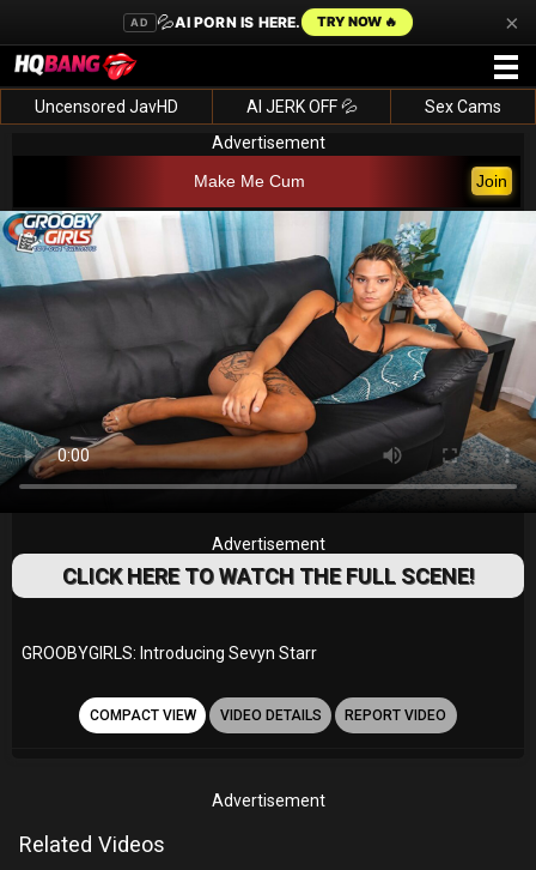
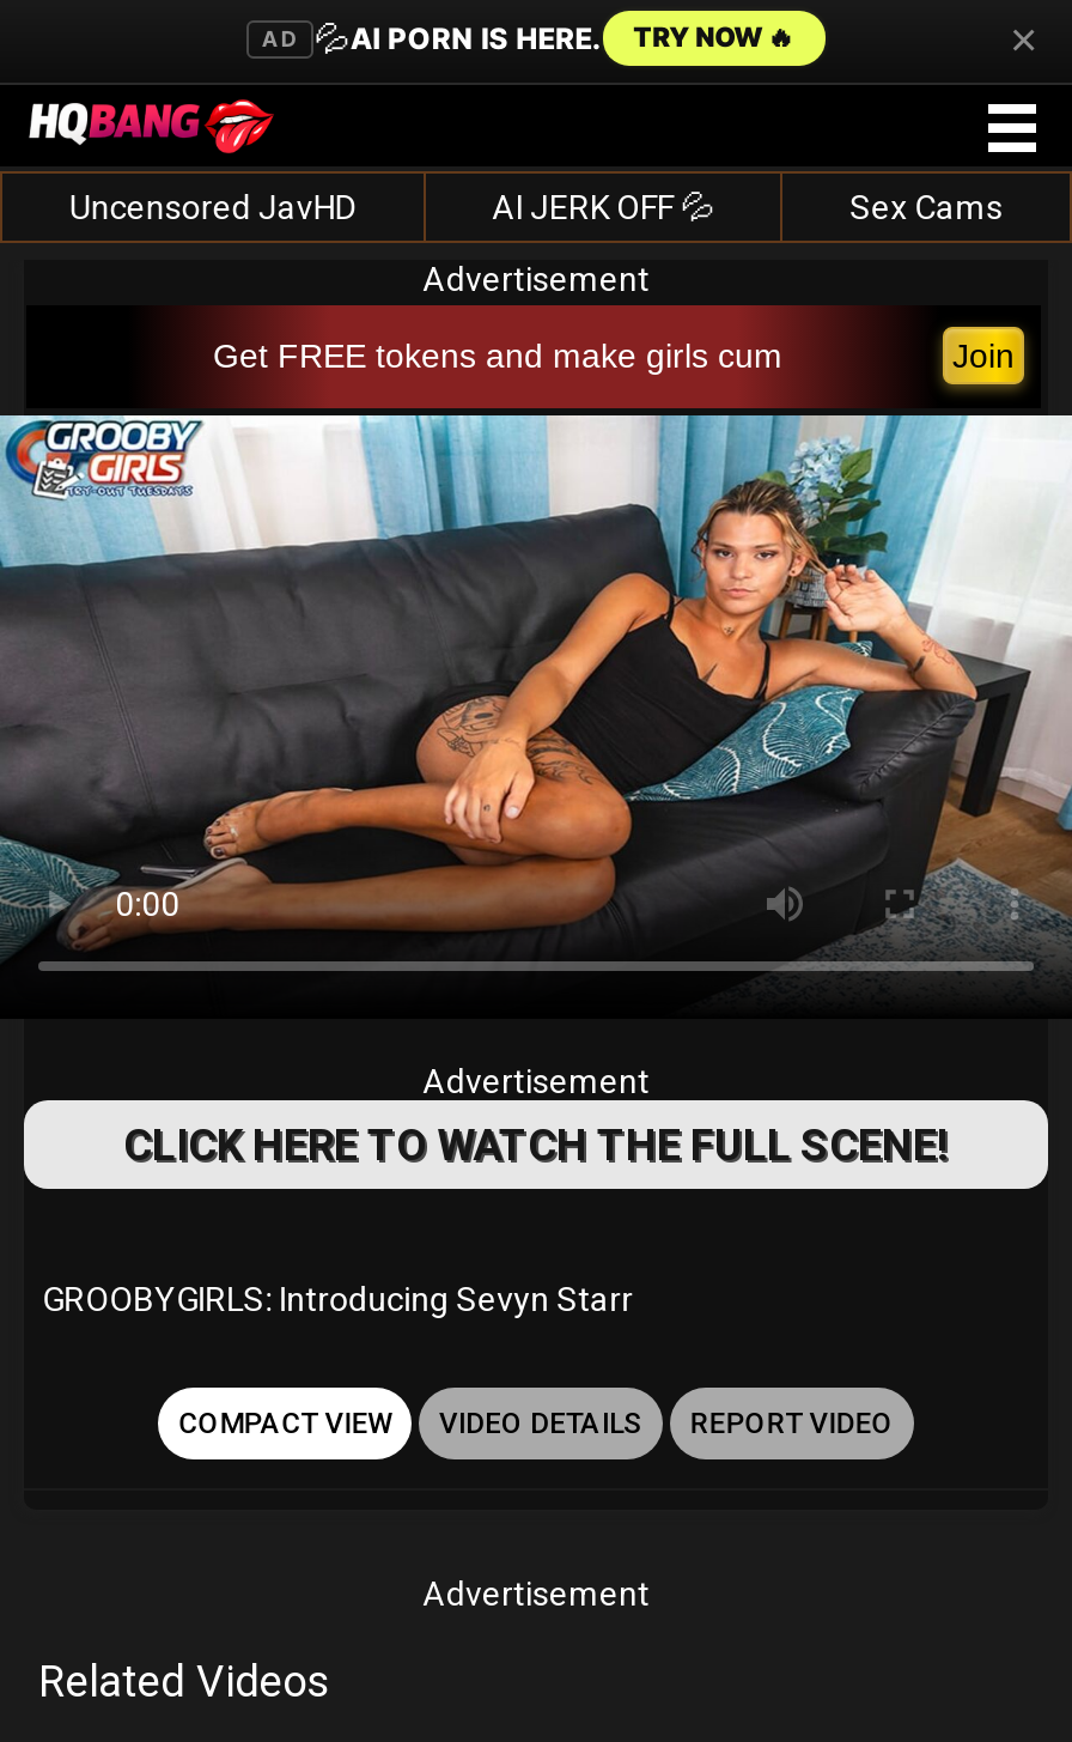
[193,172,304,191] Make Me Cum -> [213,337,782,375] Get FREE tokens and make girls cum

